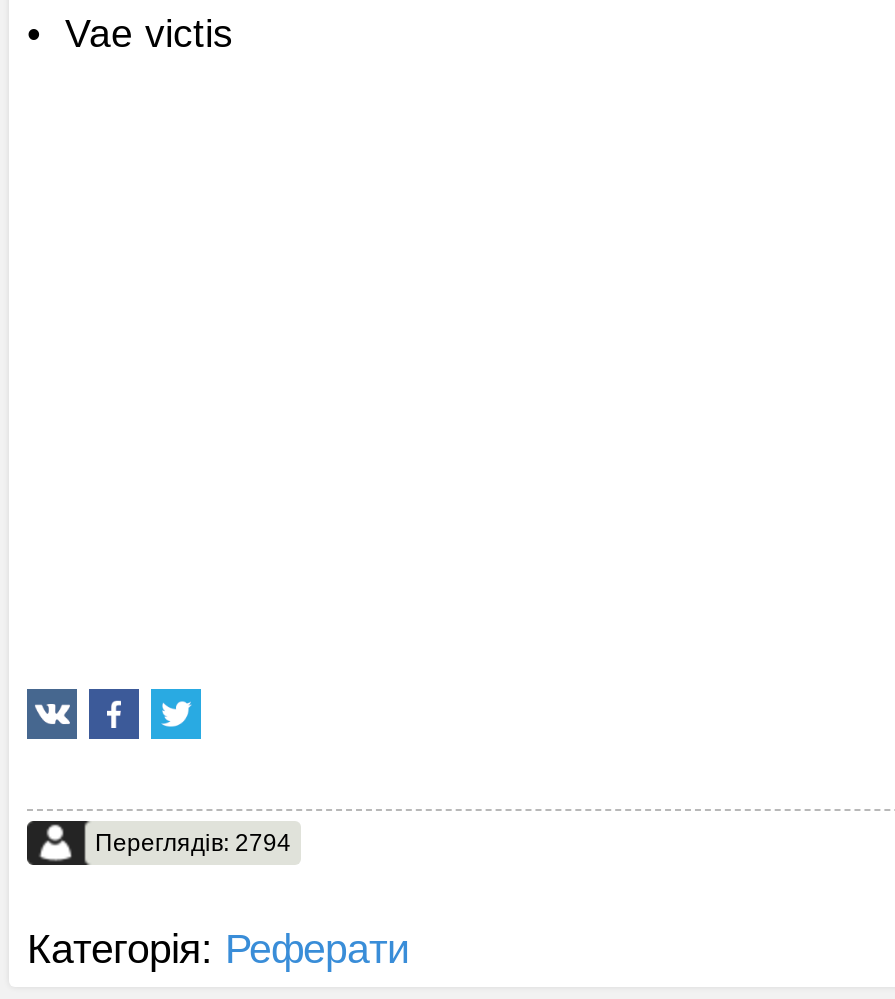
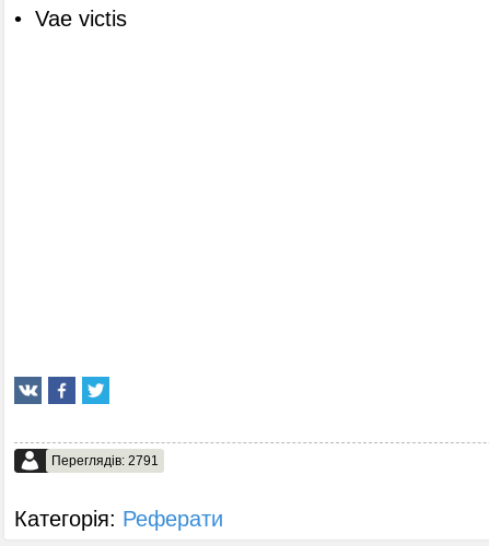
[95,829,291,857] Переглядів: 2794 -> [51,453,159,468] Переглядів: 2791

